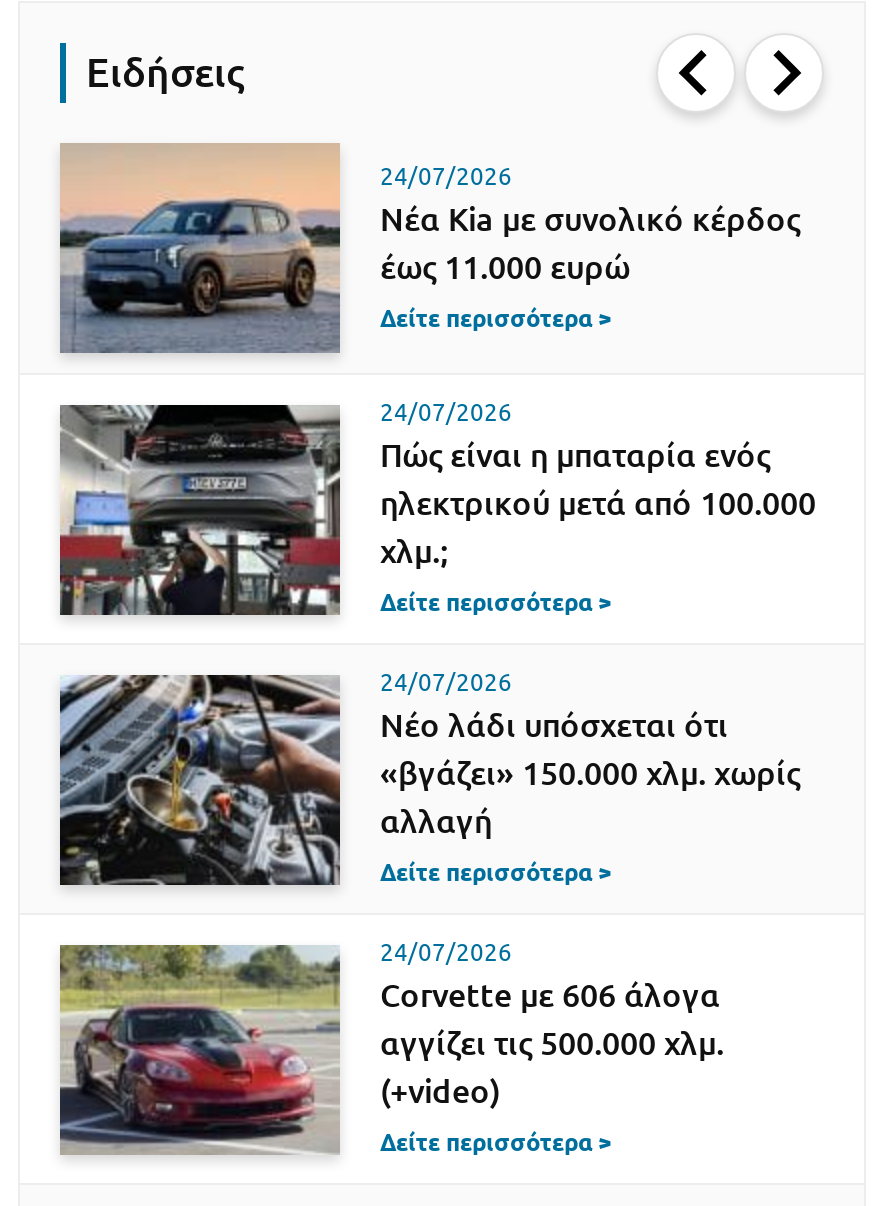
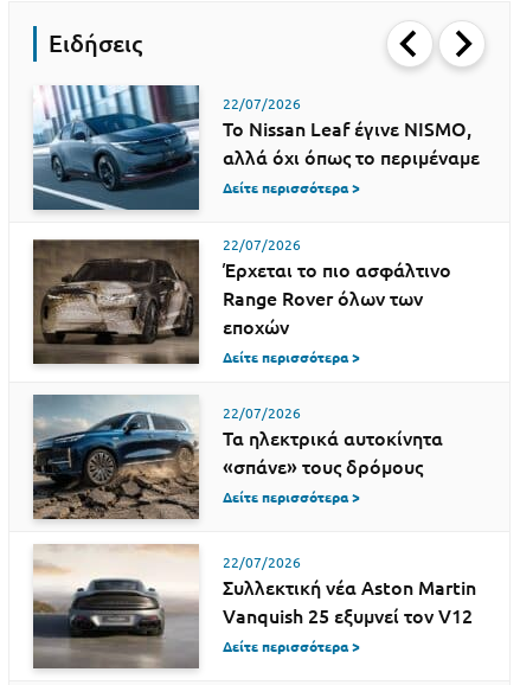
[58,142,800,354] [image] | 24/07/2026 | Νέα Kia με συνολικό κέρδος | έως 11.000 ευρώ -> [33,84,480,210] [image] | 22/07/2026 | Το Nissan Leaf έγινε NISMO, | αλλά όχι όπως το περιμέναμε
[60,400,816,616] [image] | 24/07/2026 | Πώς είναι η μπαταρία ενός | ηλεκτρικού μετά από 100.000 | χλμ.; -> [32,237,451,365] [image] | 22/07/2026 | Έρχεται το πιο ασφάλτινο | Range Rover όλων των | εποχών
[60,670,800,910] [image] | 24/07/2026 | Νέο λάδι υπόσχεται ότι | «βγάζει» 150.000 χλμ. χωρίς | αλλαγή -> [32,393,443,521] [image] | 22/07/2026 | Τα ηλεκτρικά αυτοκίνητα | «σπάνε» τους δρόμους
[58,940,724,1180] [image] | 24/07/2026 | Corvette με 606 άλογα | αγγίζει τις 500.000 χλμ. | (+video) -> [32,540,476,670] [image] | 22/07/2026 | Συλλεκτική νέα Aston Martin | Vanquish 25 εξυμνεί τον V12

